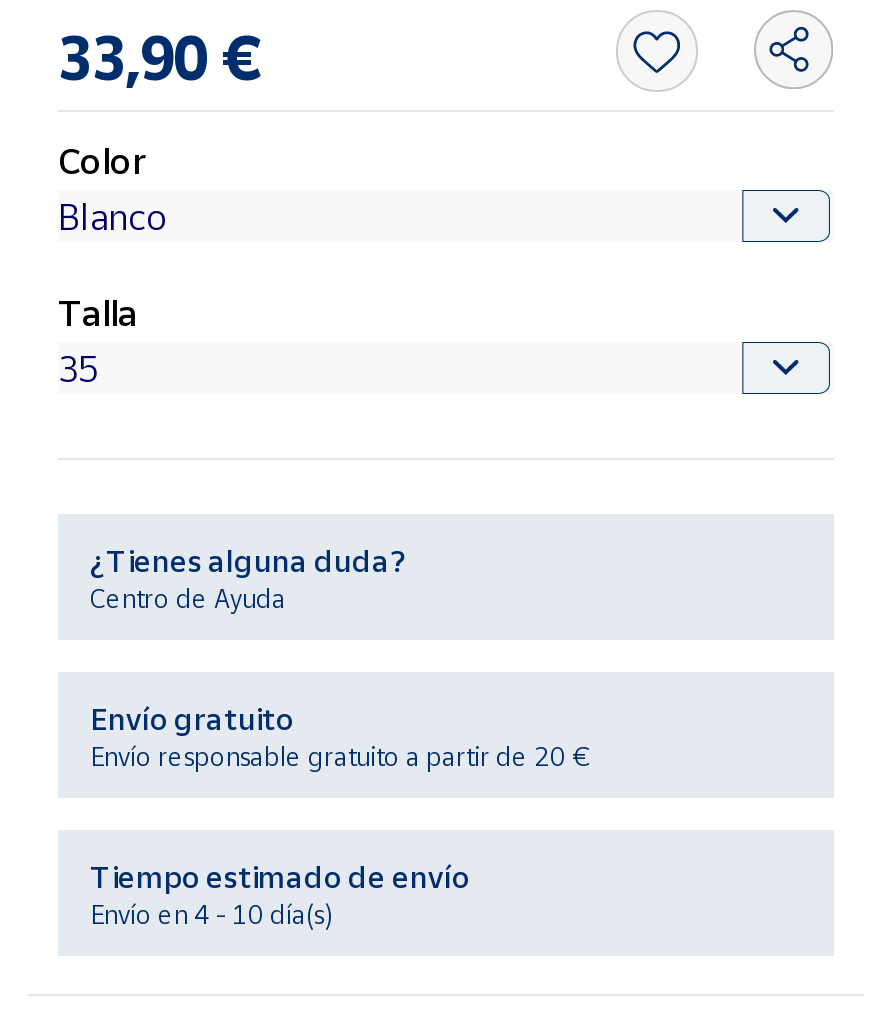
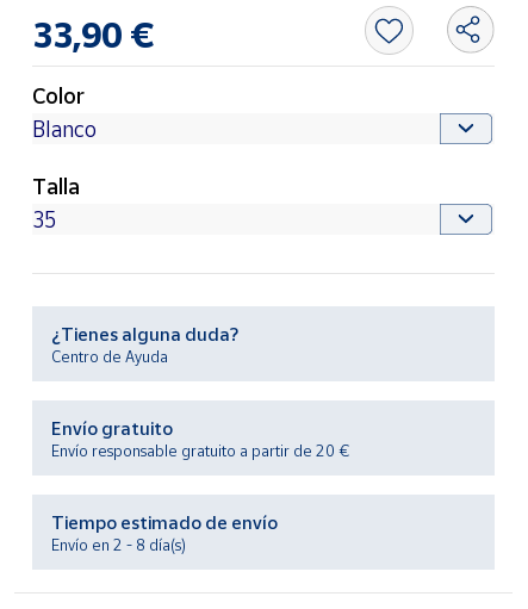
[90,898,332,930] Envío en 4 - 10 día(s) -> [51,535,186,554] Envío en 2 - 8 día(s)

